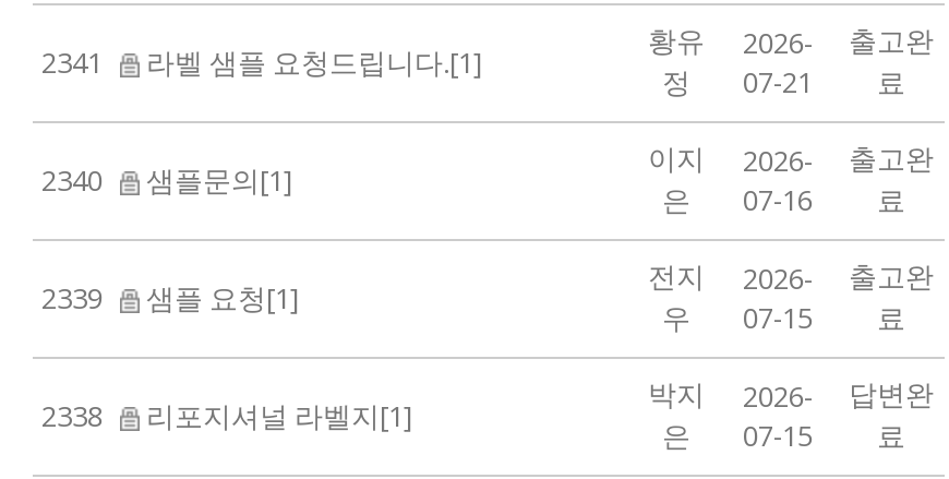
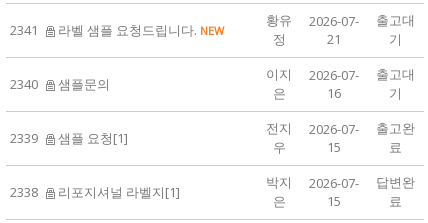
[849,21,934,101] 출고완 | 료 -> [375,11,414,48] 출고대 | 기
[146,43,482,82] 라벨 샘플 요청드립니다.[1] -> [58,21,224,39] 라벨 샘플 요청드립니다. NEW
[849,139,934,219] 출고완 | 료 -> [375,65,414,102] 출고대 | 기
[146,160,292,200] 샘플문의[1] -> [58,75,110,93] 샘플문의

